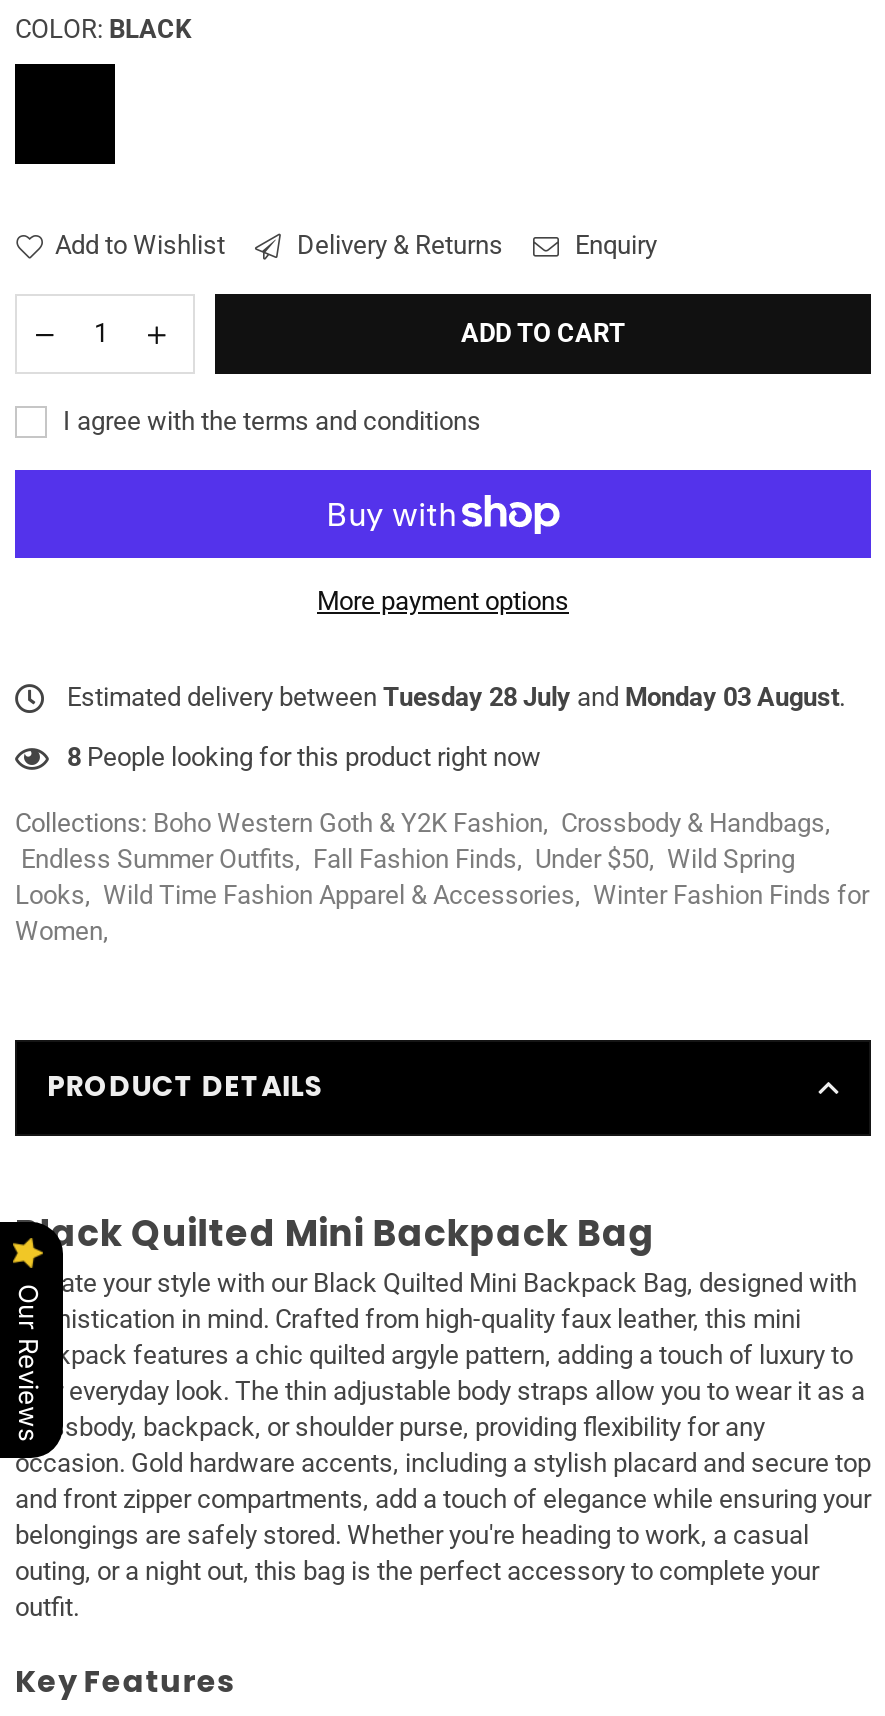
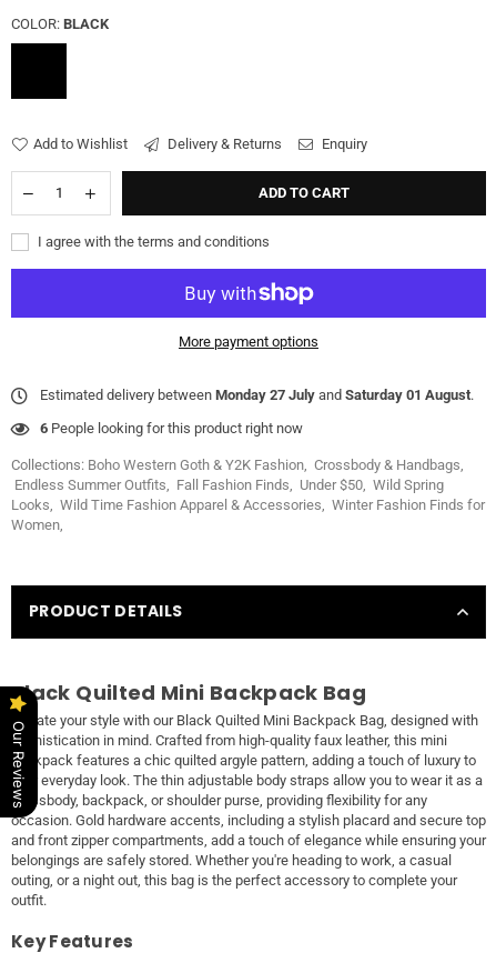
[61,681,845,711] Estimated delivery between Tuesday 28 July and Monday 03 August. -> [37,386,474,403] Estimated delivery between Monday 27 July and Saturday 01 August.
[67,741,541,771] 8 People looking for this product right now -> [40,419,303,436] 6 People looking for this product right now

